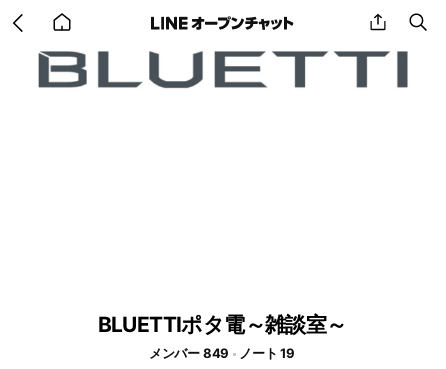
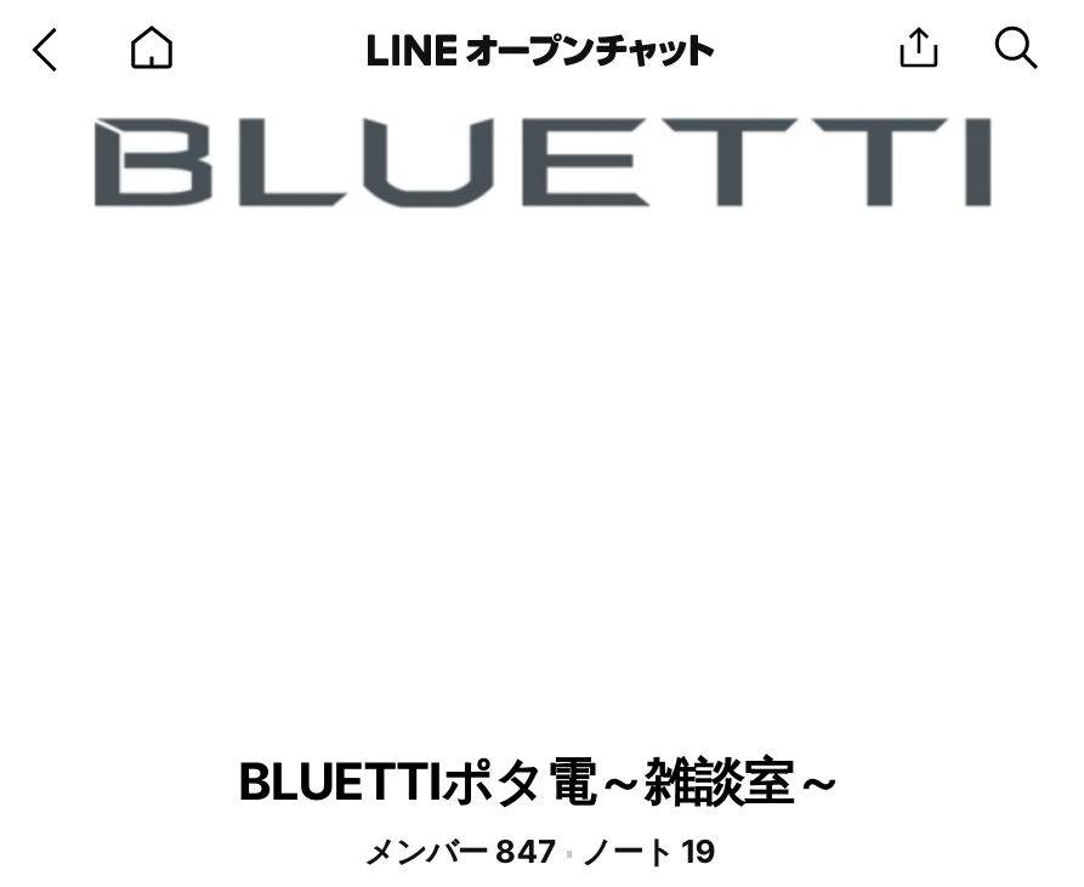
[149,345,295,361] メンバー 849 ノート 19 -> [364,831,716,870] メンバー 847 ノート 19

